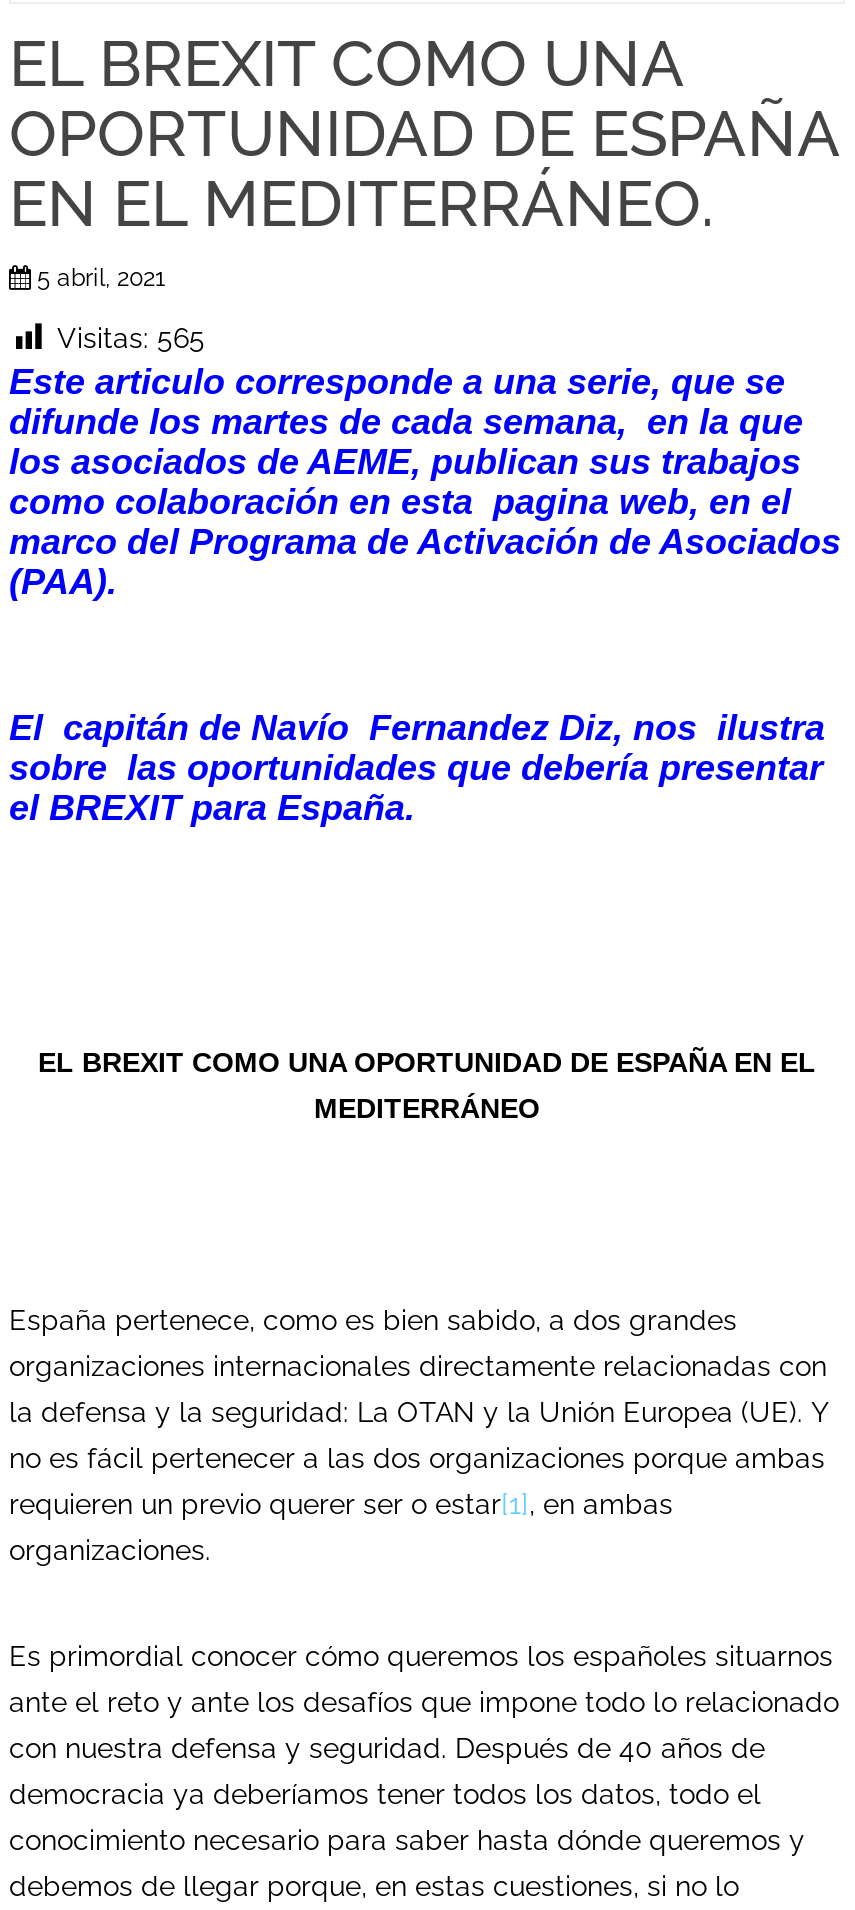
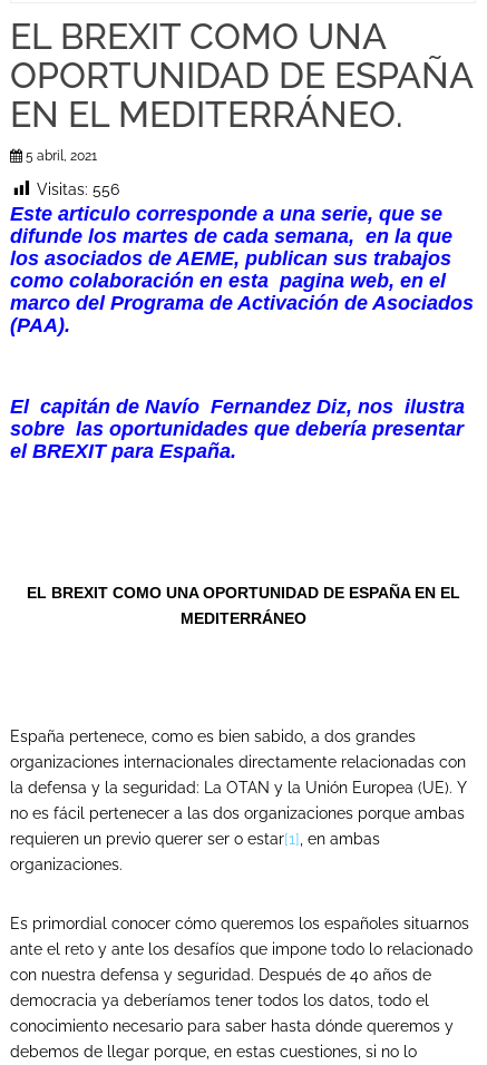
[57,322,205,354] Visitas: 565 -> [37,181,119,198] Visitas: 556

